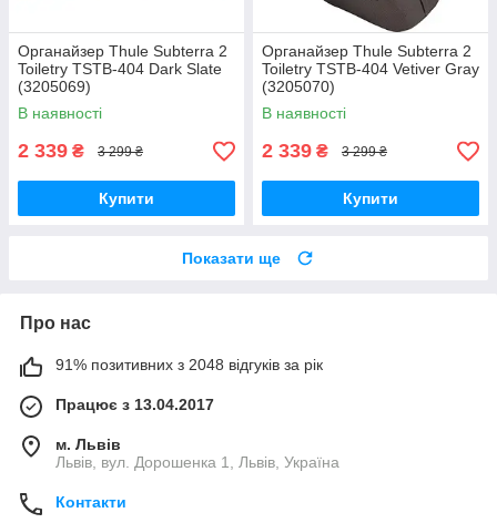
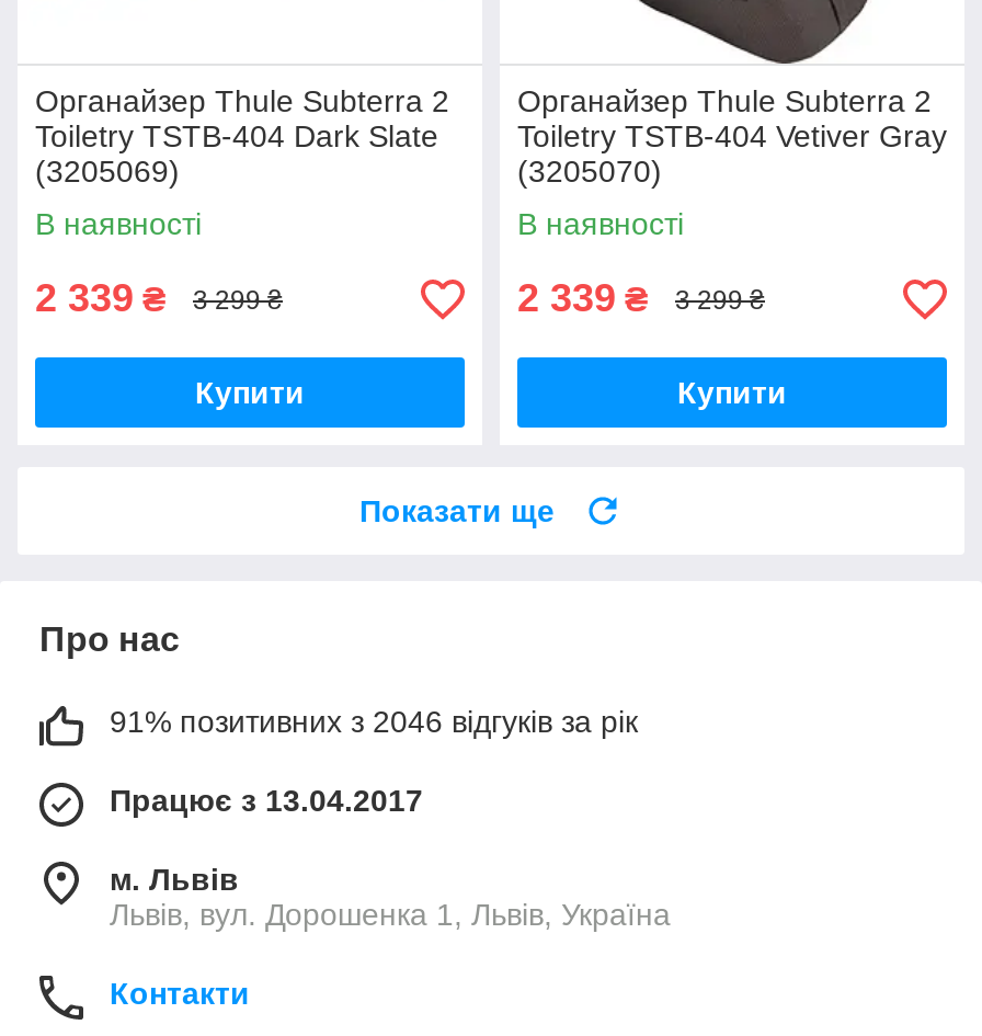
[55,356,323,374] 91% позитивних з 2048 відгуків за рік -> [110,705,638,740] 91% позитивних з 2046 відгуків за рік

